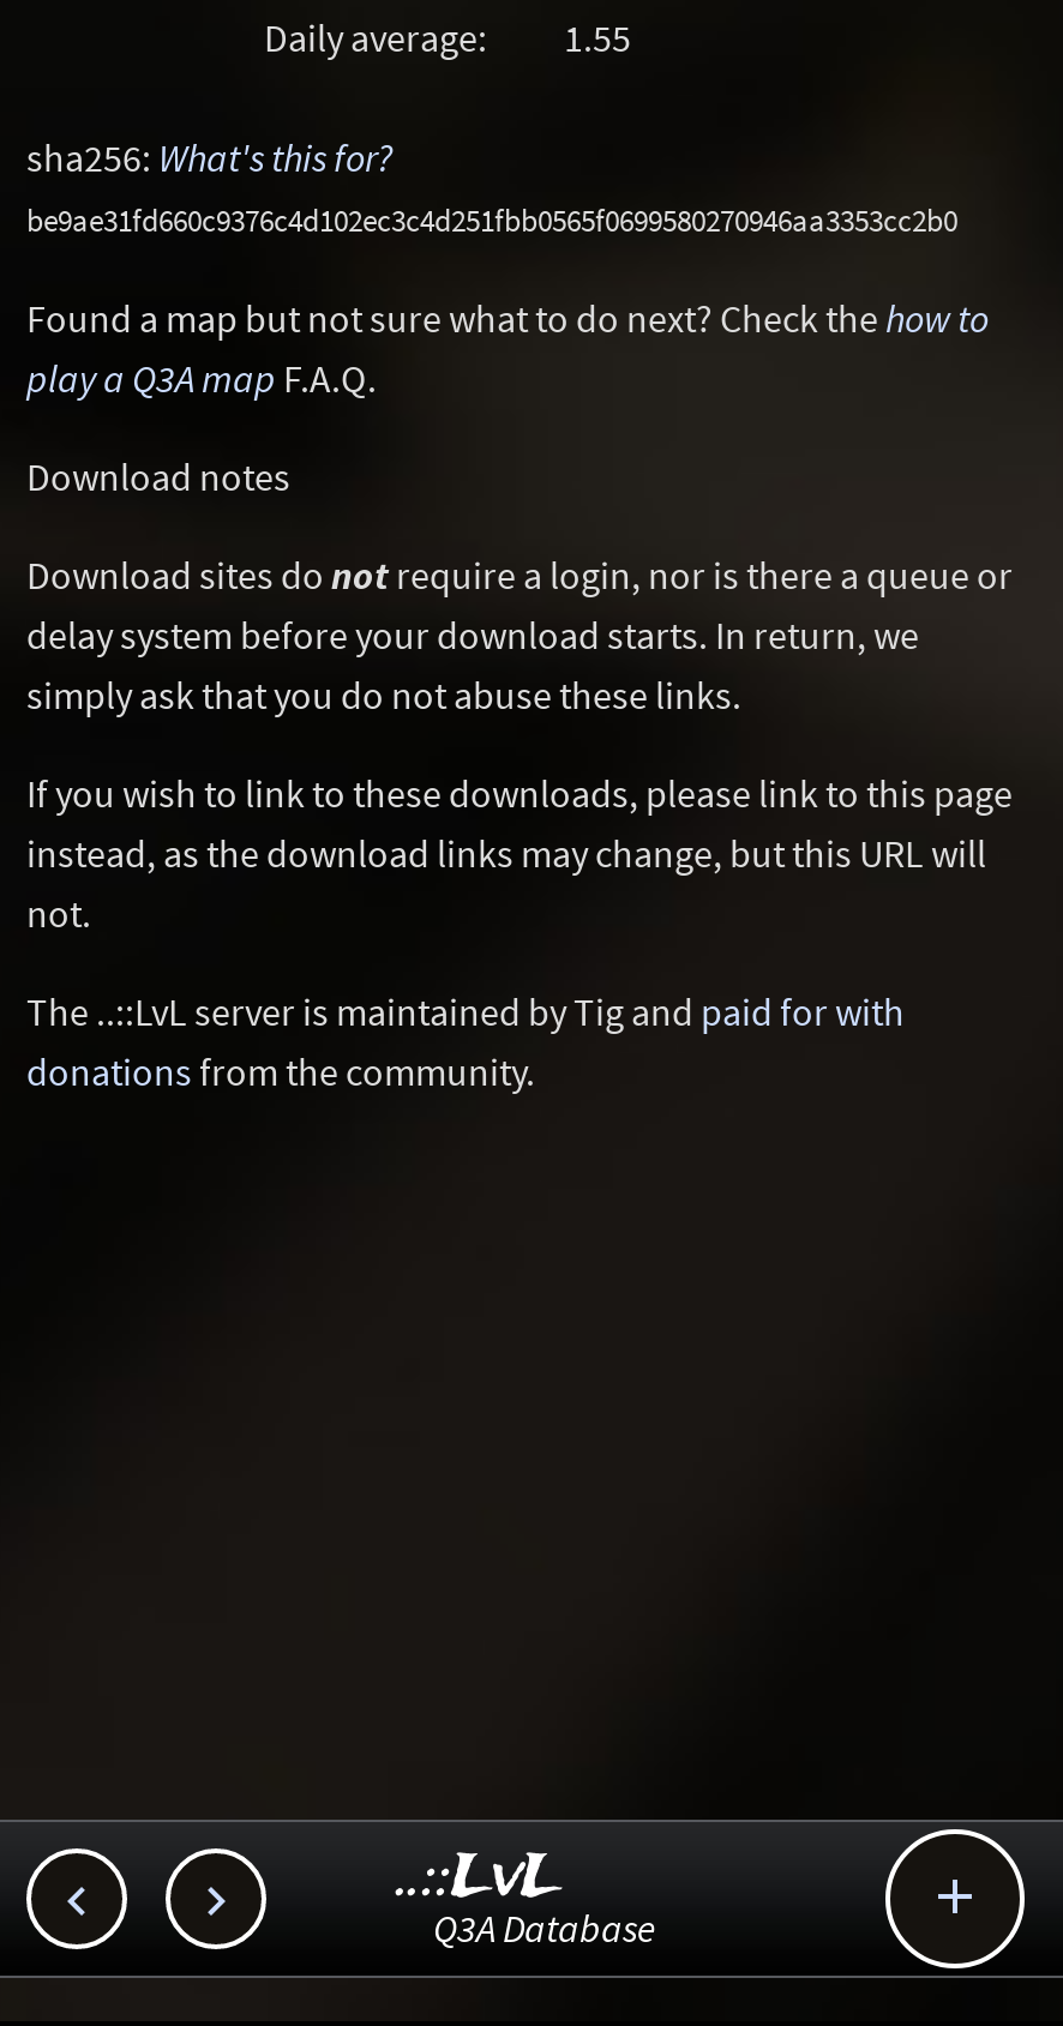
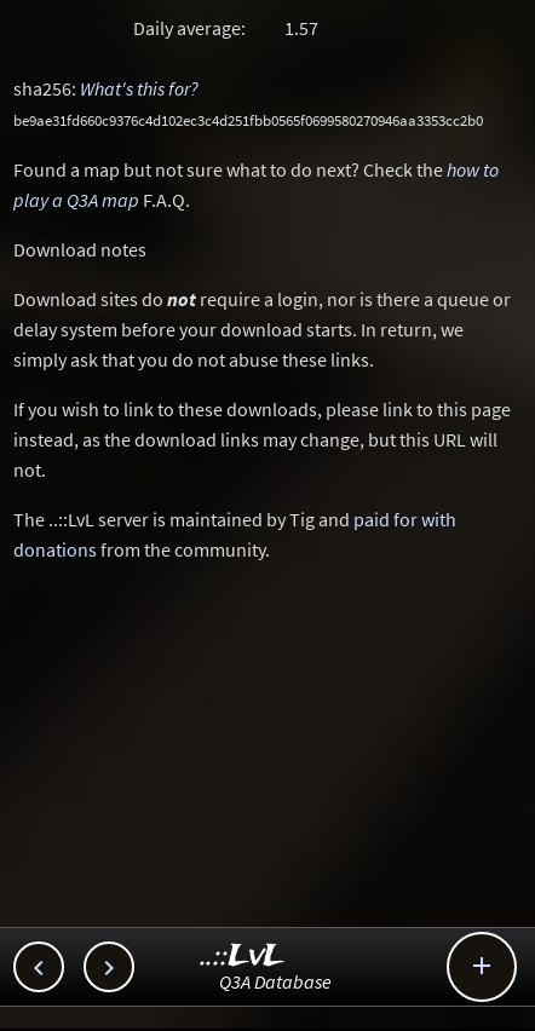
[264,13,631,61] Daily average: 1.55 -> [133,16,318,40] Daily average: 1.57

